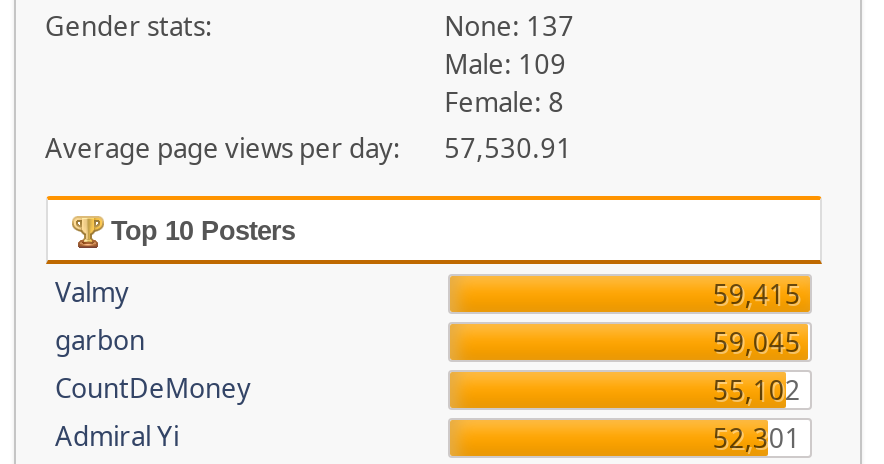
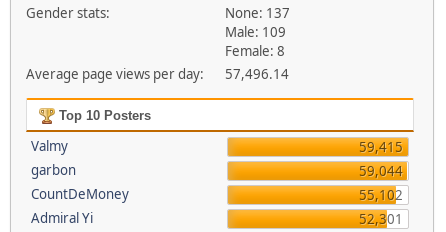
[45,130,572,166] Average page views per day: 57,530.91 -> [25,65,289,83] Average page views per day: 57,496.14
[713,324,801,360] 59,045 -> [359,162,403,180] 59,044

